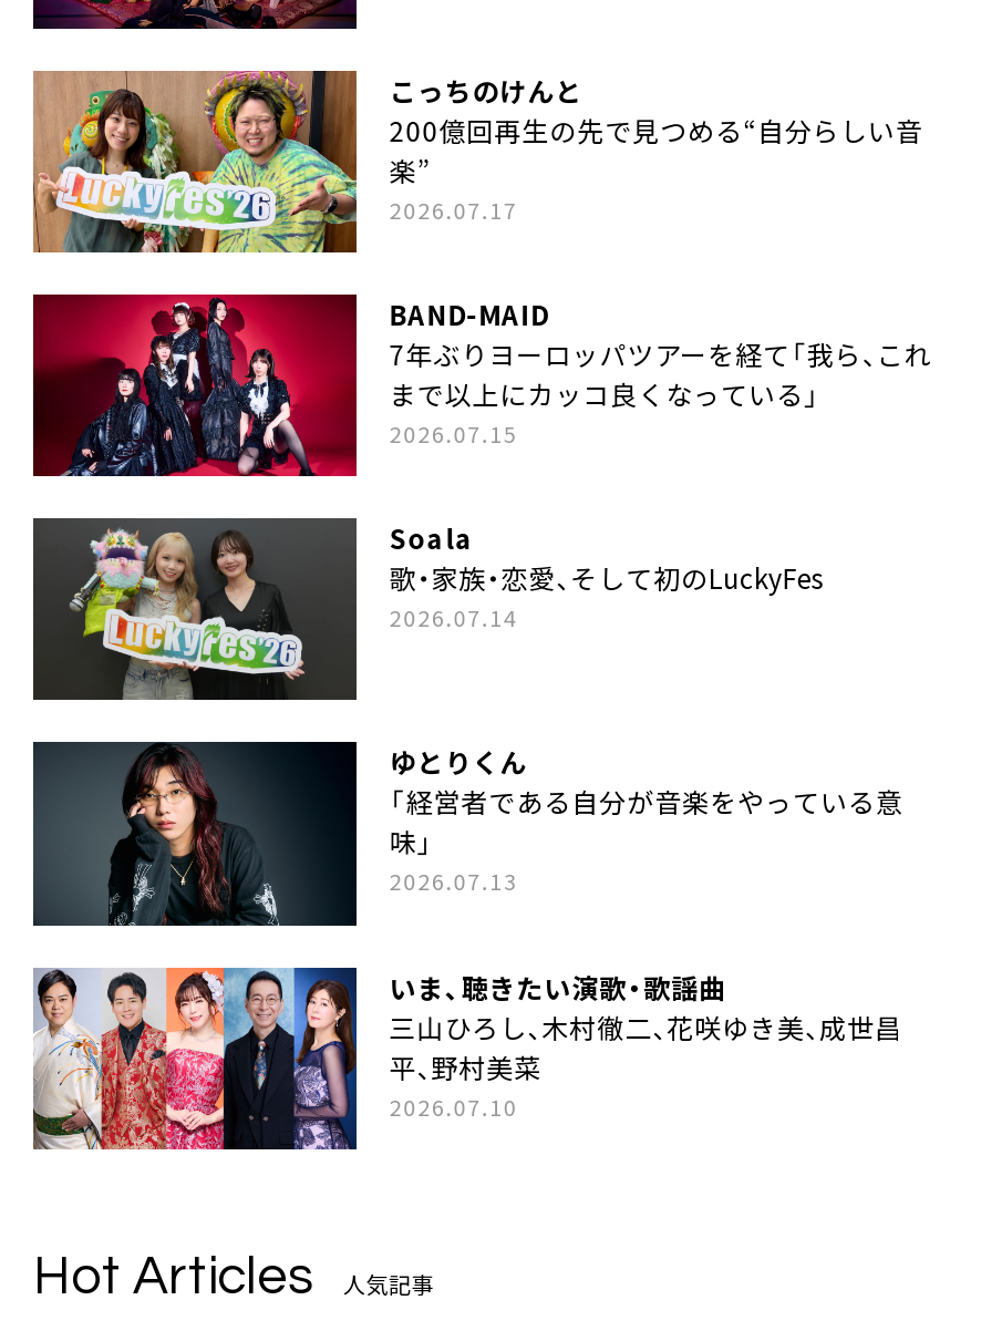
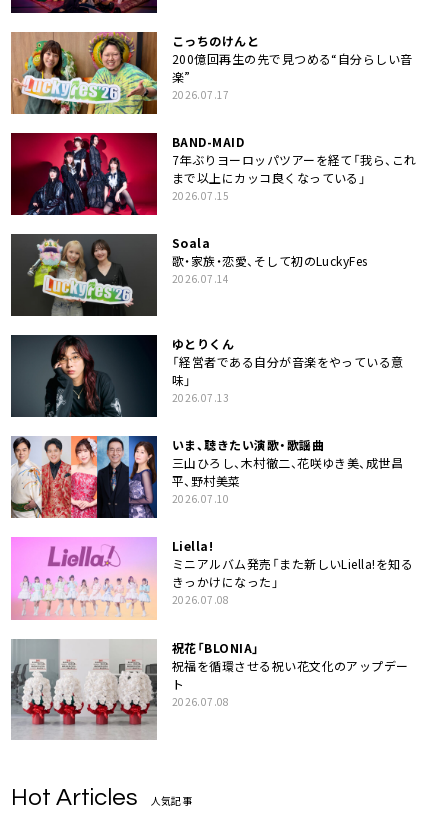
none -> [10,536,413,709] [image] | Liella! | ミニアルバム発売「また新しいLiella!を知る | きっかけになった」 | 2026.07.08 | 祝花「BLONIA」 | 祝福を循環させる祝い花文化のアップデー | ト | 2026.07.08
none -> [11,638,157,740] [image]

